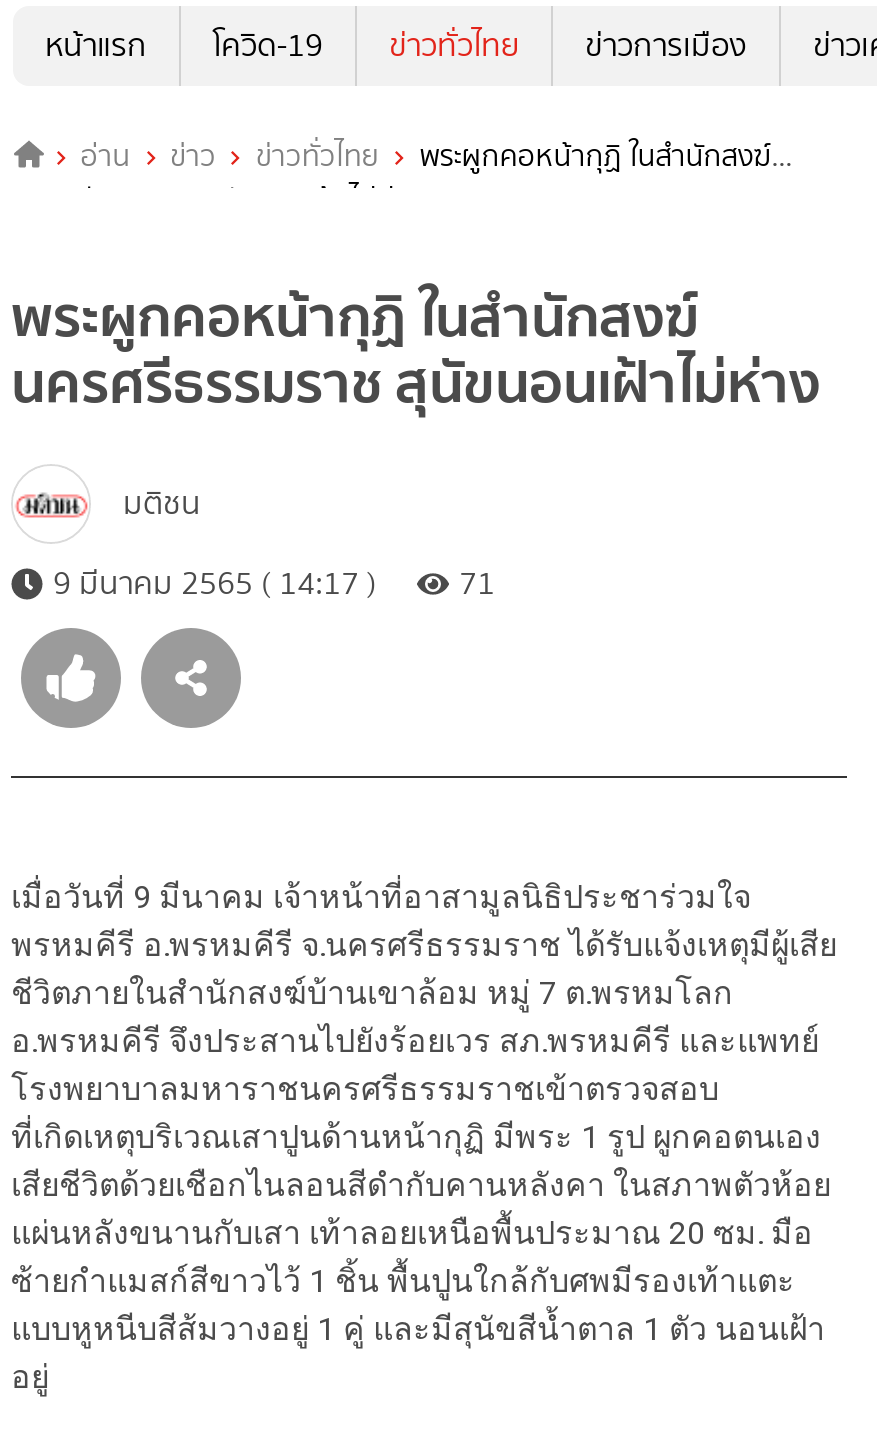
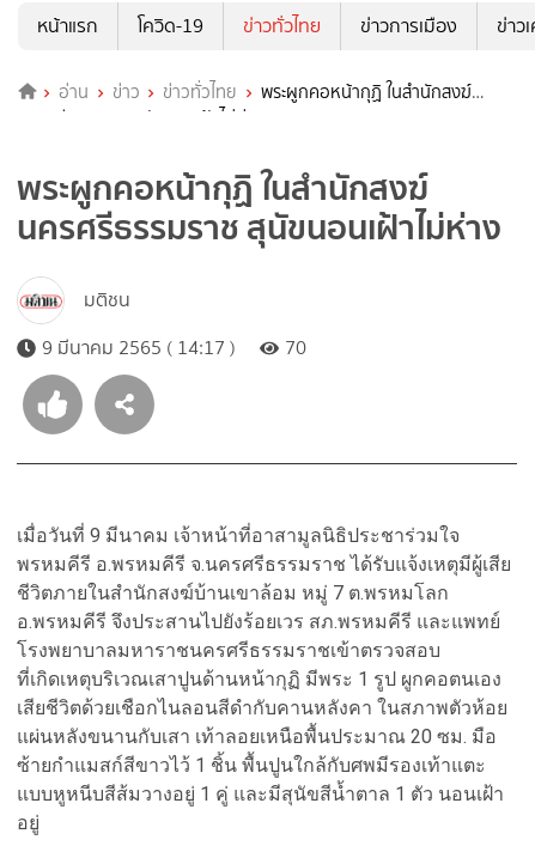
[53,560,495,606] 9 มีนาคม 2565 ( 14:17 ) 71 -> [42,334,306,361] 9 มีนาคม 2565 ( 14:17 ) 70

